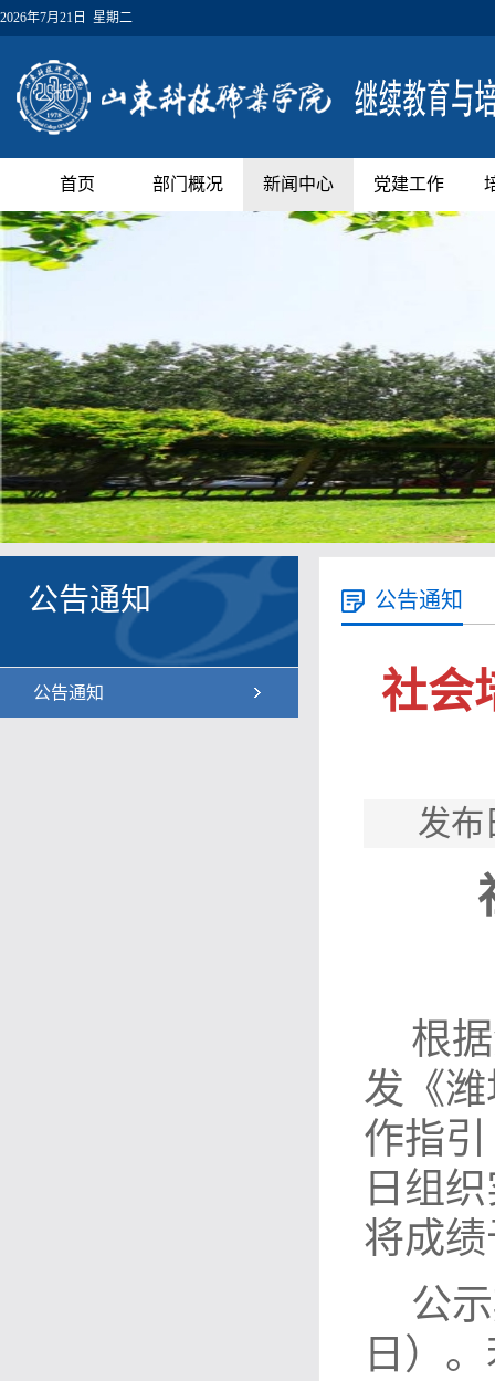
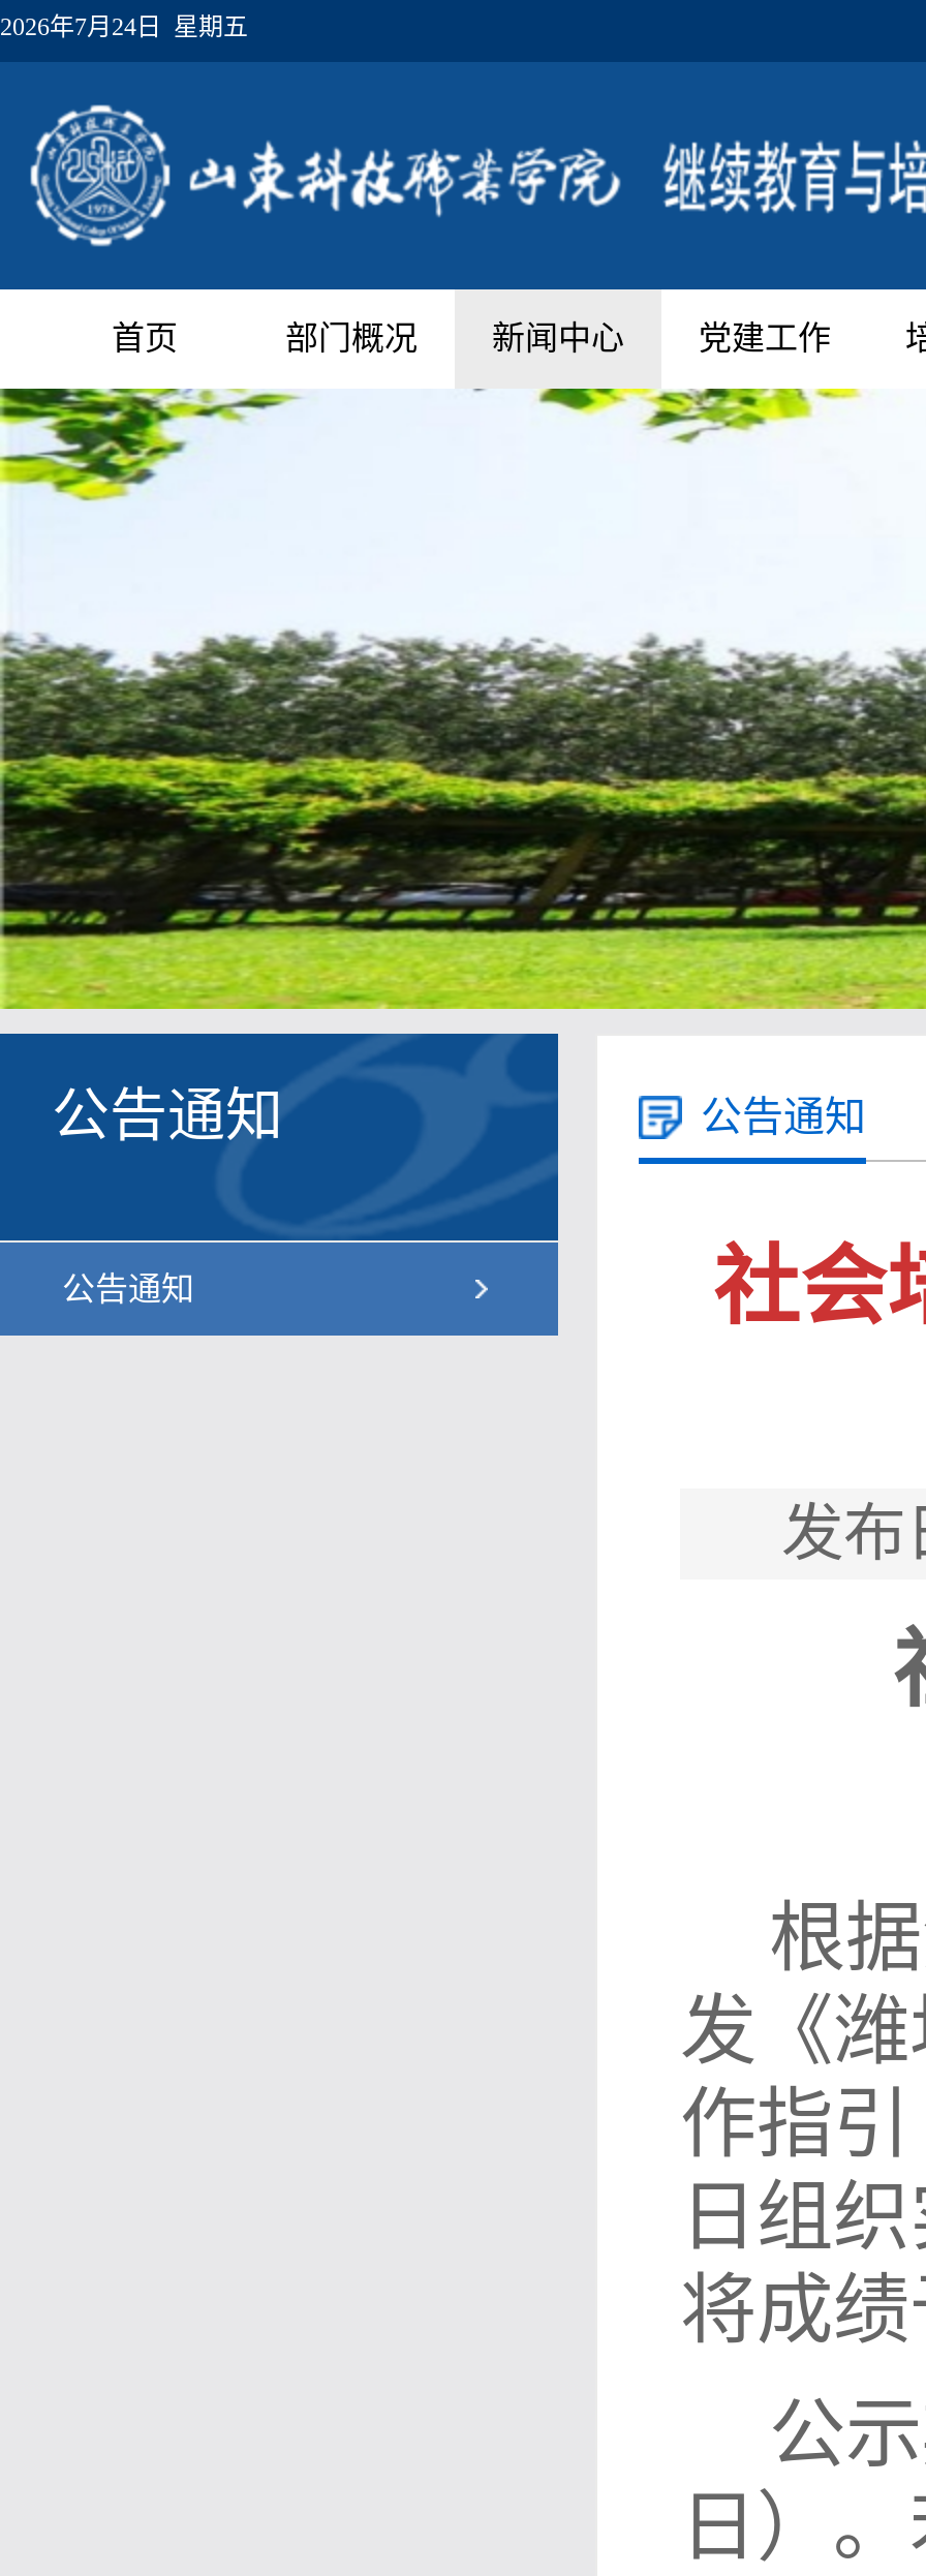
[0,10,133,25] 2026年7月21日 星期二 -> [0,12,248,41] 2026年7月24日 星期五

